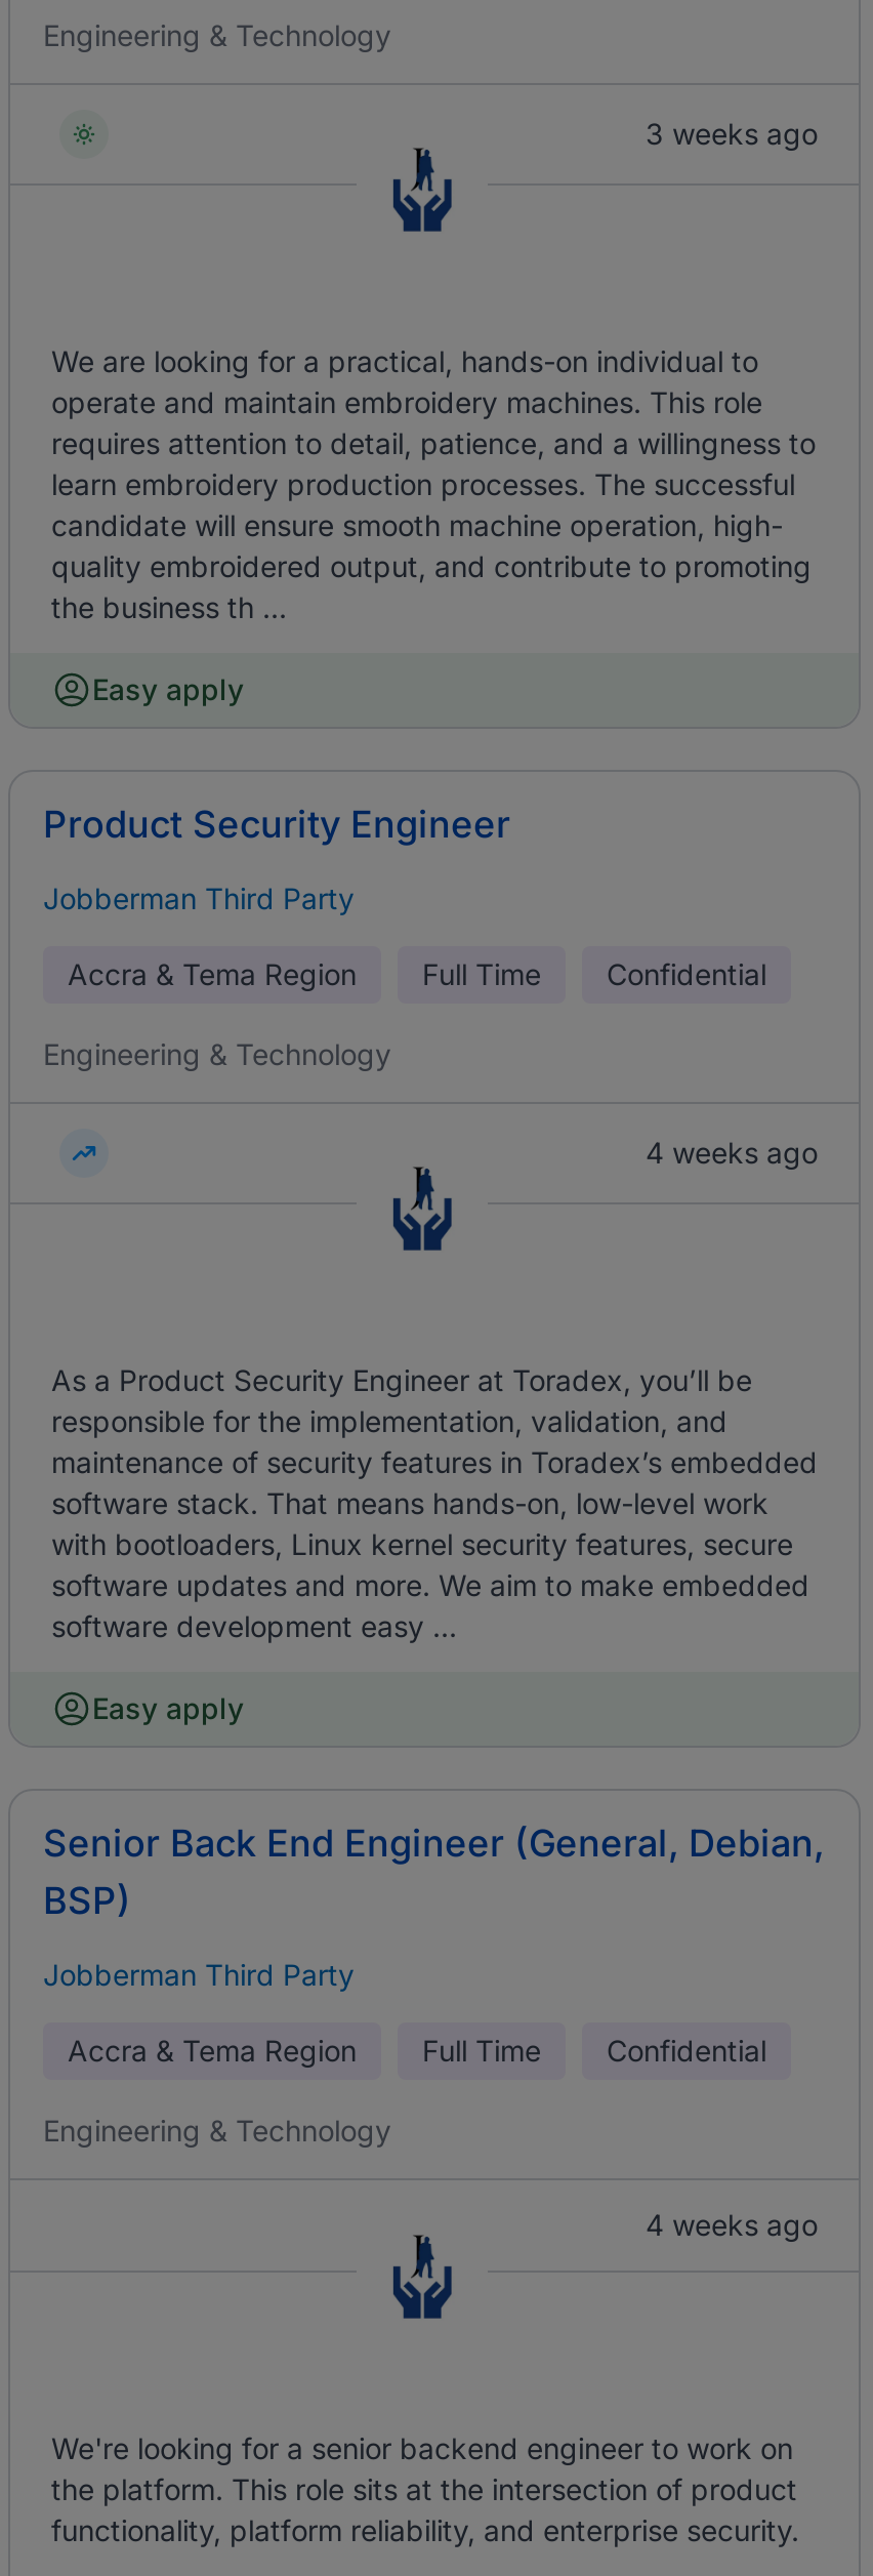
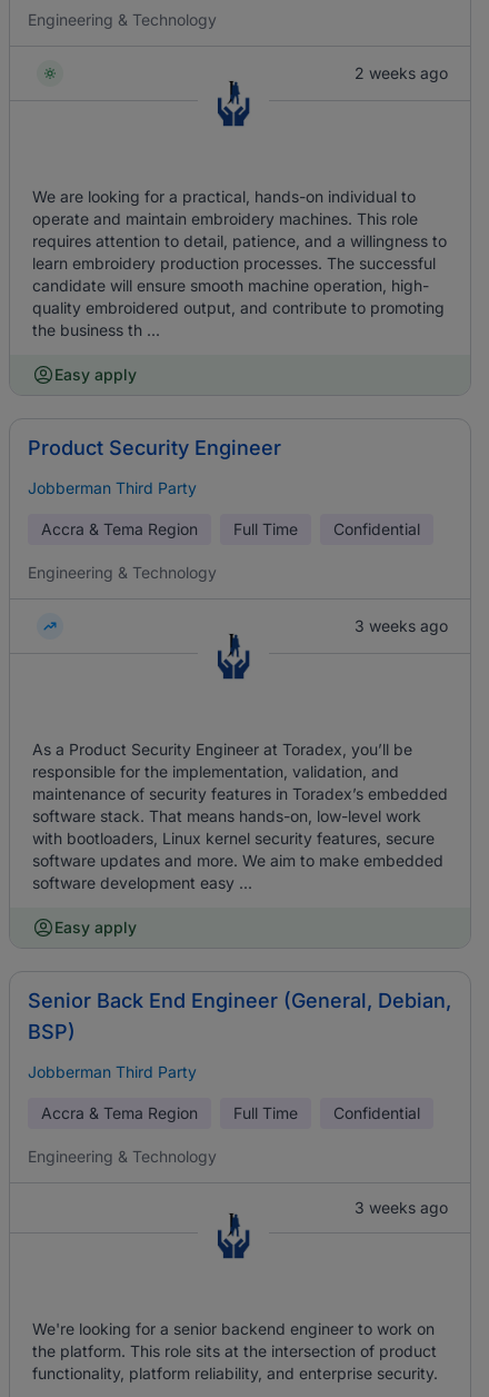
[646,116,818,151] 3 weeks ago -> [355,63,448,82] 2 weeks ago
[646,1135,818,1170] 4 weeks ago -> [355,616,448,635] 3 weeks ago
[646,2207,818,2242] 4 weeks ago -> [355,1198,448,1217] 3 weeks ago

